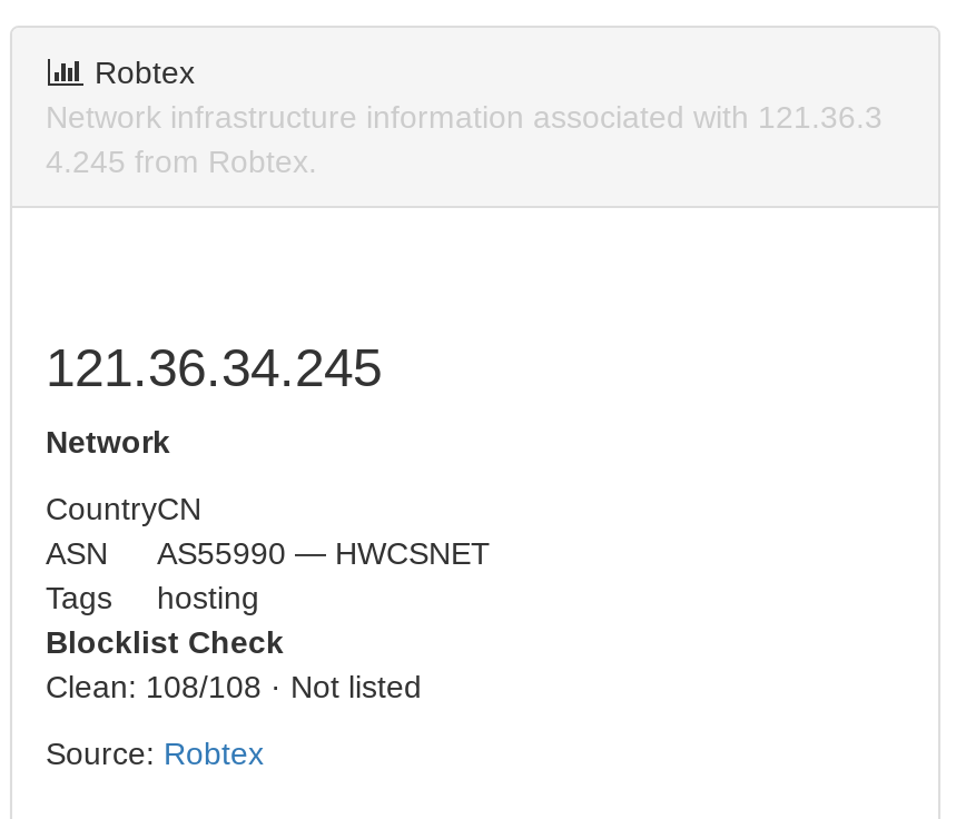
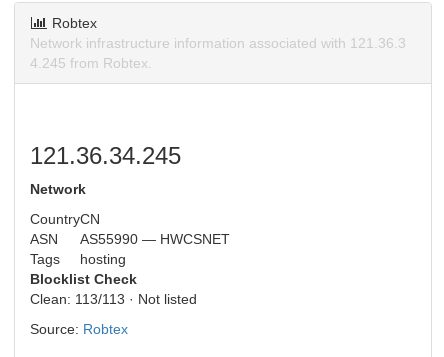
[46,669,422,704] Clean: 108/108 · Not listed -> [30,291,197,307] Clean: 113/113 · Not listed

